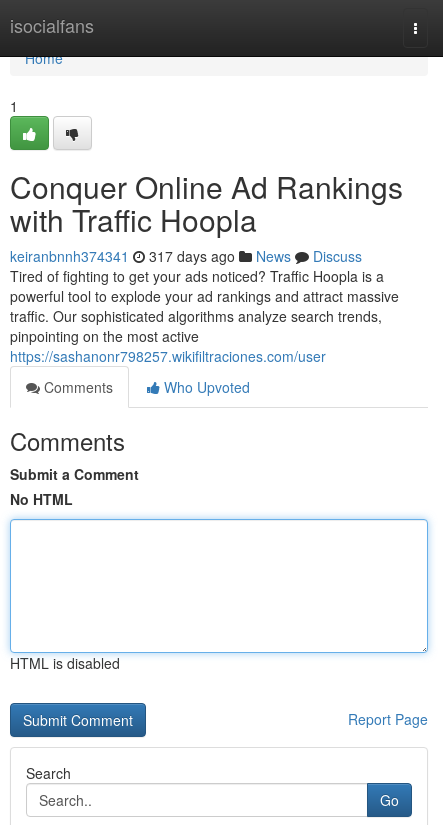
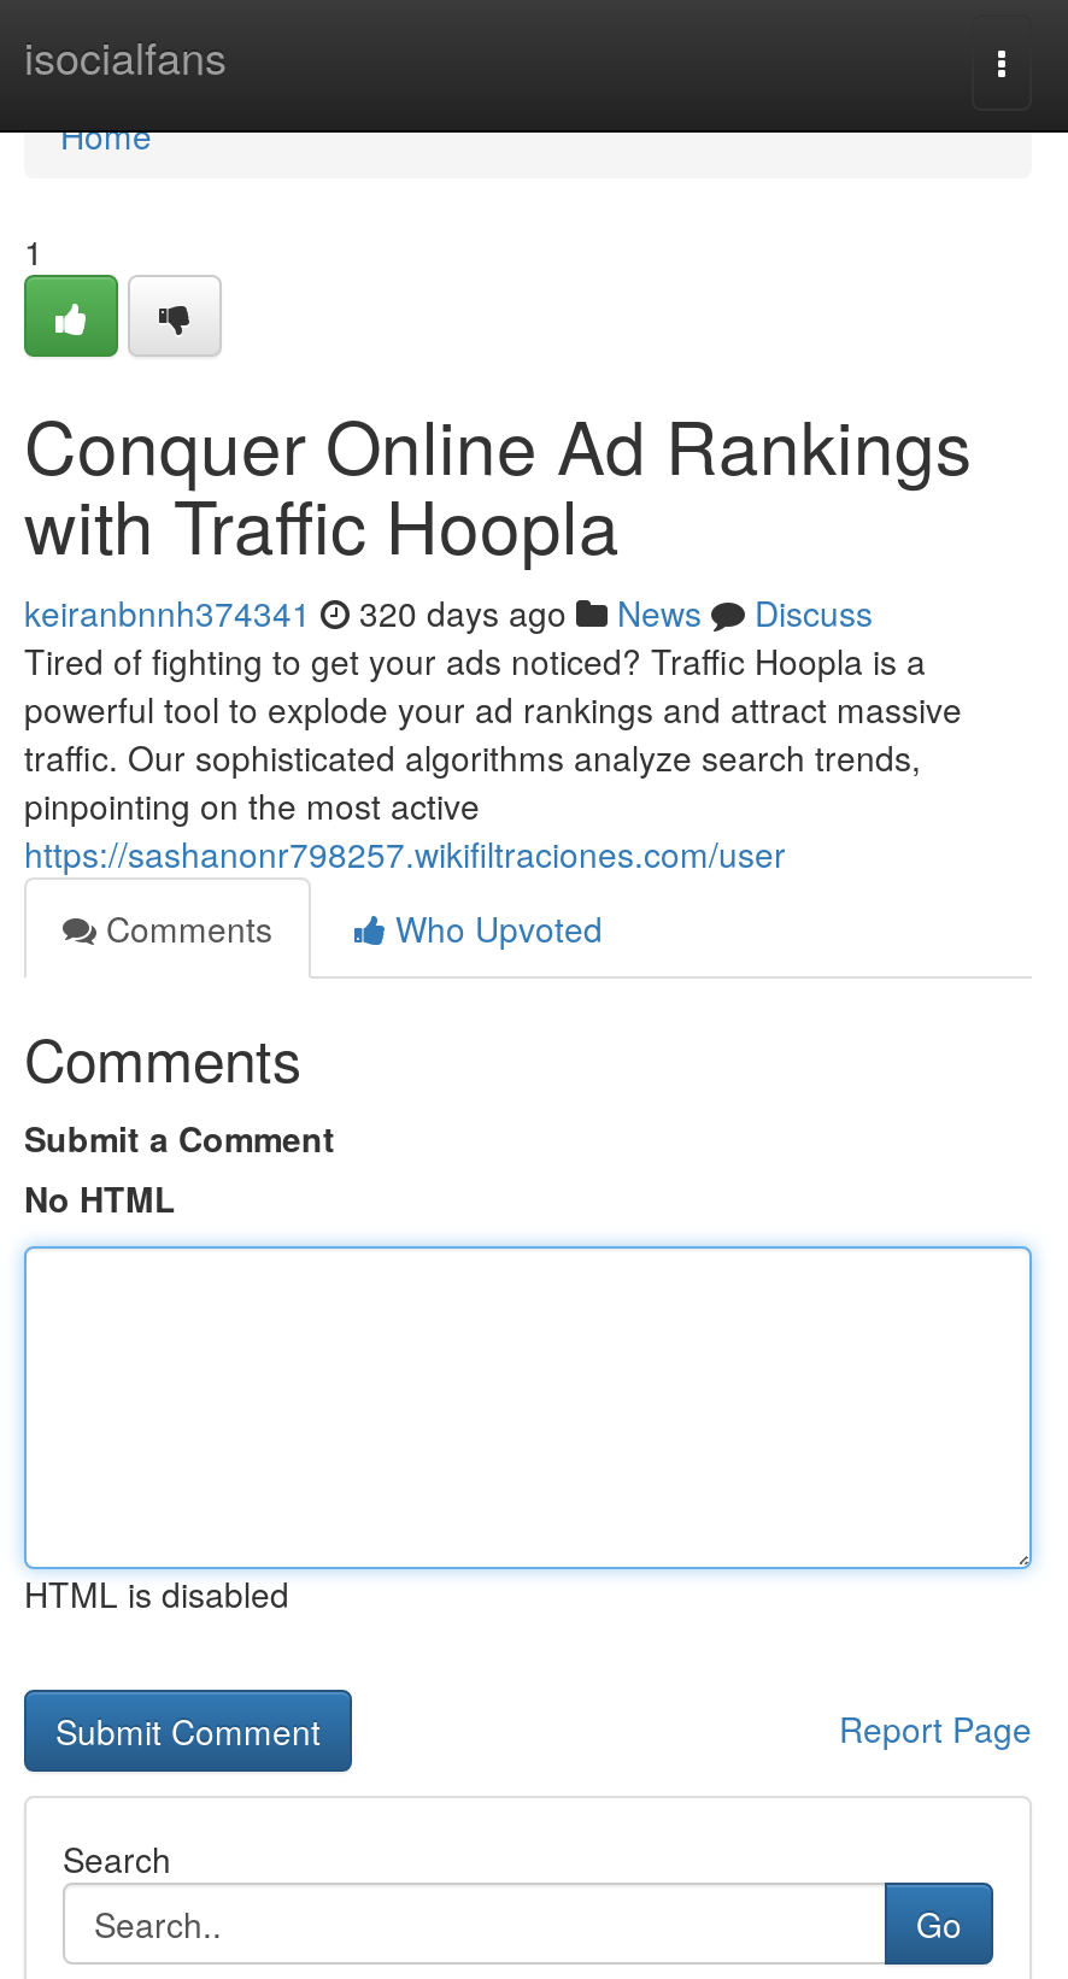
[10,246,362,266] keiranbnnh374341 317 days ago News Discuss -> [24,588,873,636] keiranbnnh374341 320 days ago News Discuss

